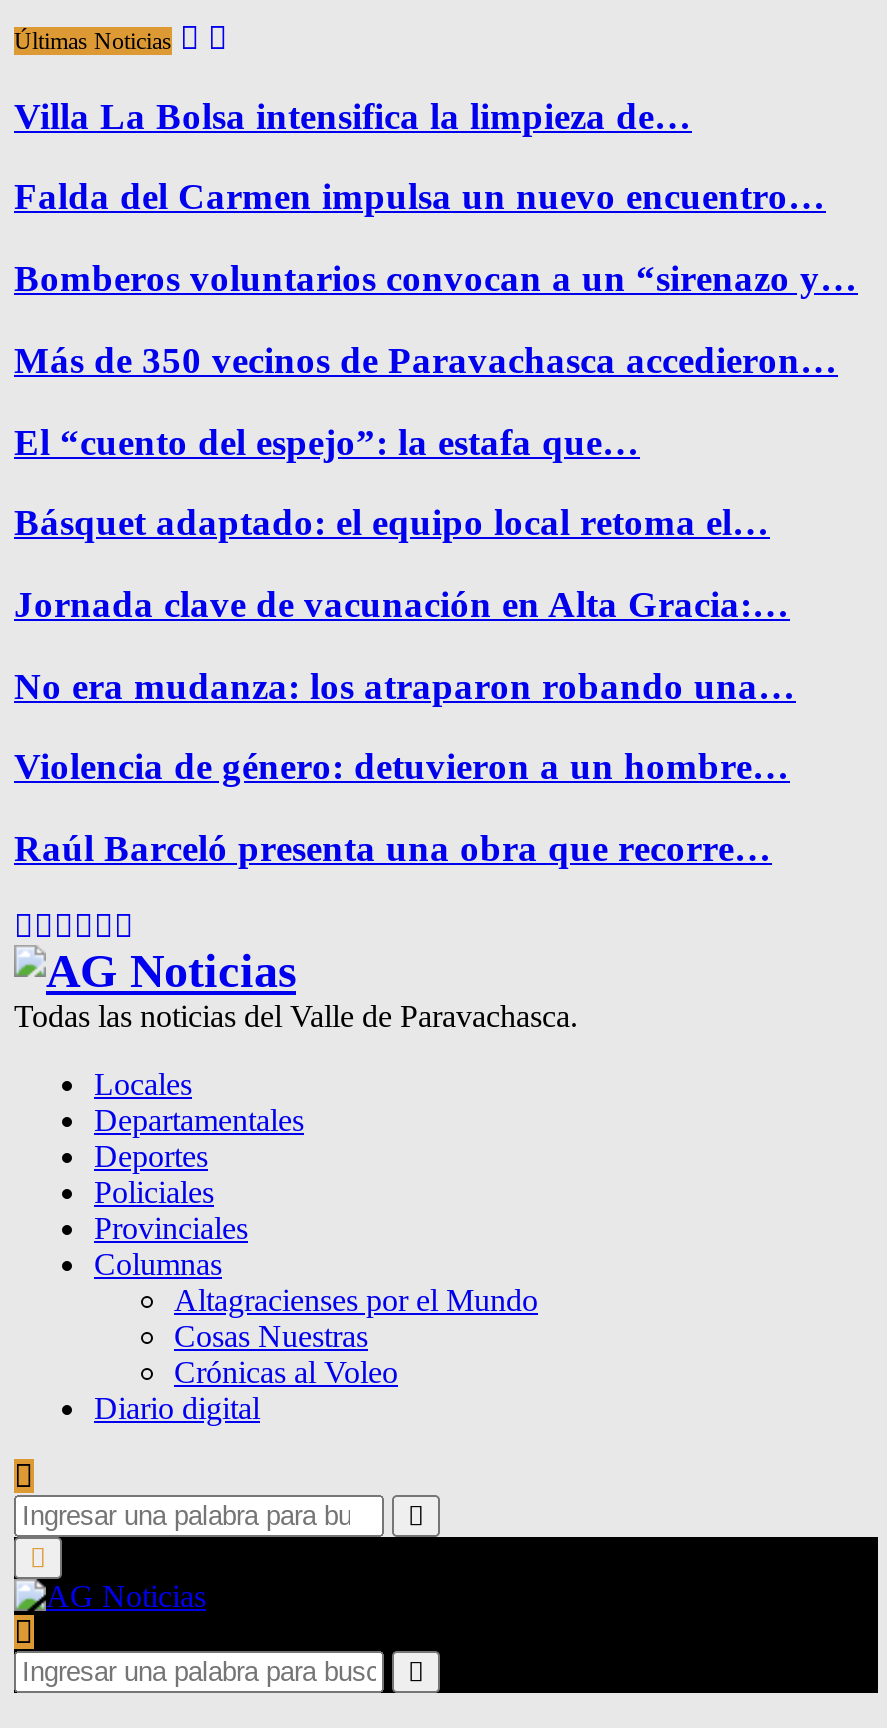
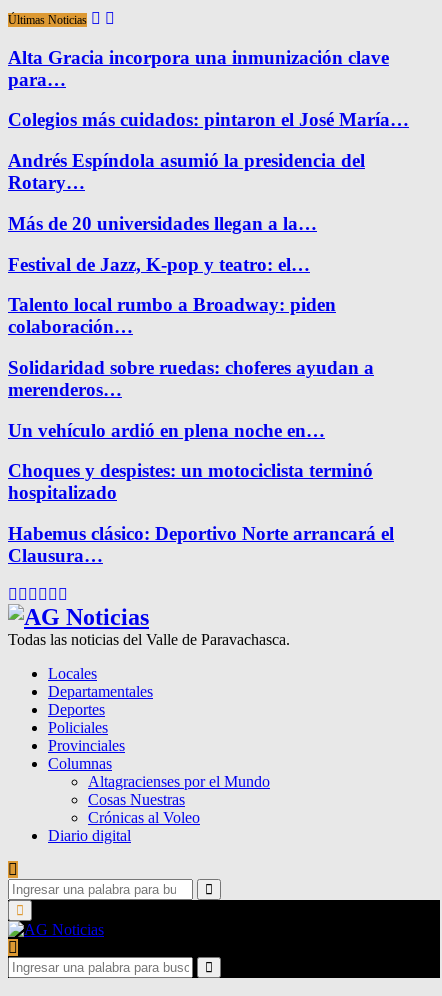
[14,94,692,136] Villa La Bolsa intensifica la limpieza de… -> [8,47,389,90] Alta Gracia incorpora una inmunización clave | para…
[14,176,826,218] Falda del Carmen impulsa un nuevo encuentro… -> [8,109,409,130] Colegios más cuidados: pintaron el José María…
[14,257,858,299] Bomberos voluntarios convocan a un “sirenazo y… -> [8,150,365,193] Andrés Espíndola asumió la presidencia del | Rotary…
[14,339,838,381] Más de 350 vecinos de Paravachasca accedieron… -> [8,213,317,234] Más de 20 universidades llegan a la…
[14,420,640,462] El “cuento del espejo”: la estafa que… -> [8,254,310,275] Festival de Jazz, K-pop y teatro: el…
[14,502,770,544] Básquet adaptado: el equipo local retoma el… -> [8,294,336,337] Talento local rumbo a Broadway: piden | colaboración…
[14,583,790,625] Jornada clave de vacunación en Alta Gracia:… -> [8,357,374,400] Solidaridad sobre ruedas: choferes ayudan a | merenderos…
[14,665,796,707] No era mudanza: los atraparon robando una… -> [8,420,325,441] Un vehículo ardió en plena noche en…
[14,746,790,788] Violencia de género: detuvieron a un hombre… -> [8,460,373,503] Choques y despistes: un motociclista terminó | hospitalizado
[14,827,772,869] Raúl Barceló presenta una obra que recorre… -> [8,523,394,566] Habemus clásico: Deportivo Norte arrancará el | Clausura…

